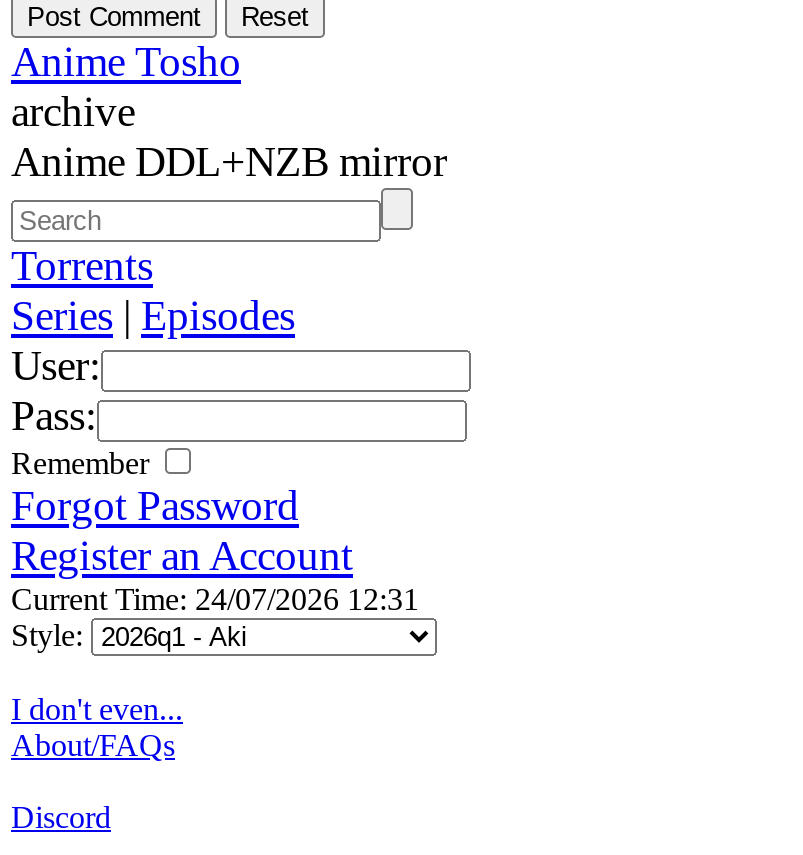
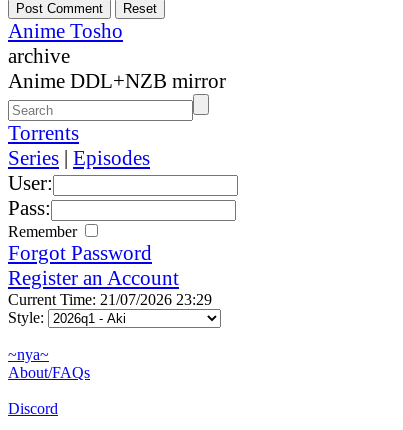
[11,582,419,616] Current Time: 24/07/2026 12:31 -> [8,291,212,308] Current Time: 21/07/2026 23:29
[11,692,183,726] I don't even... -> [8,346,49,363] ~nya~

